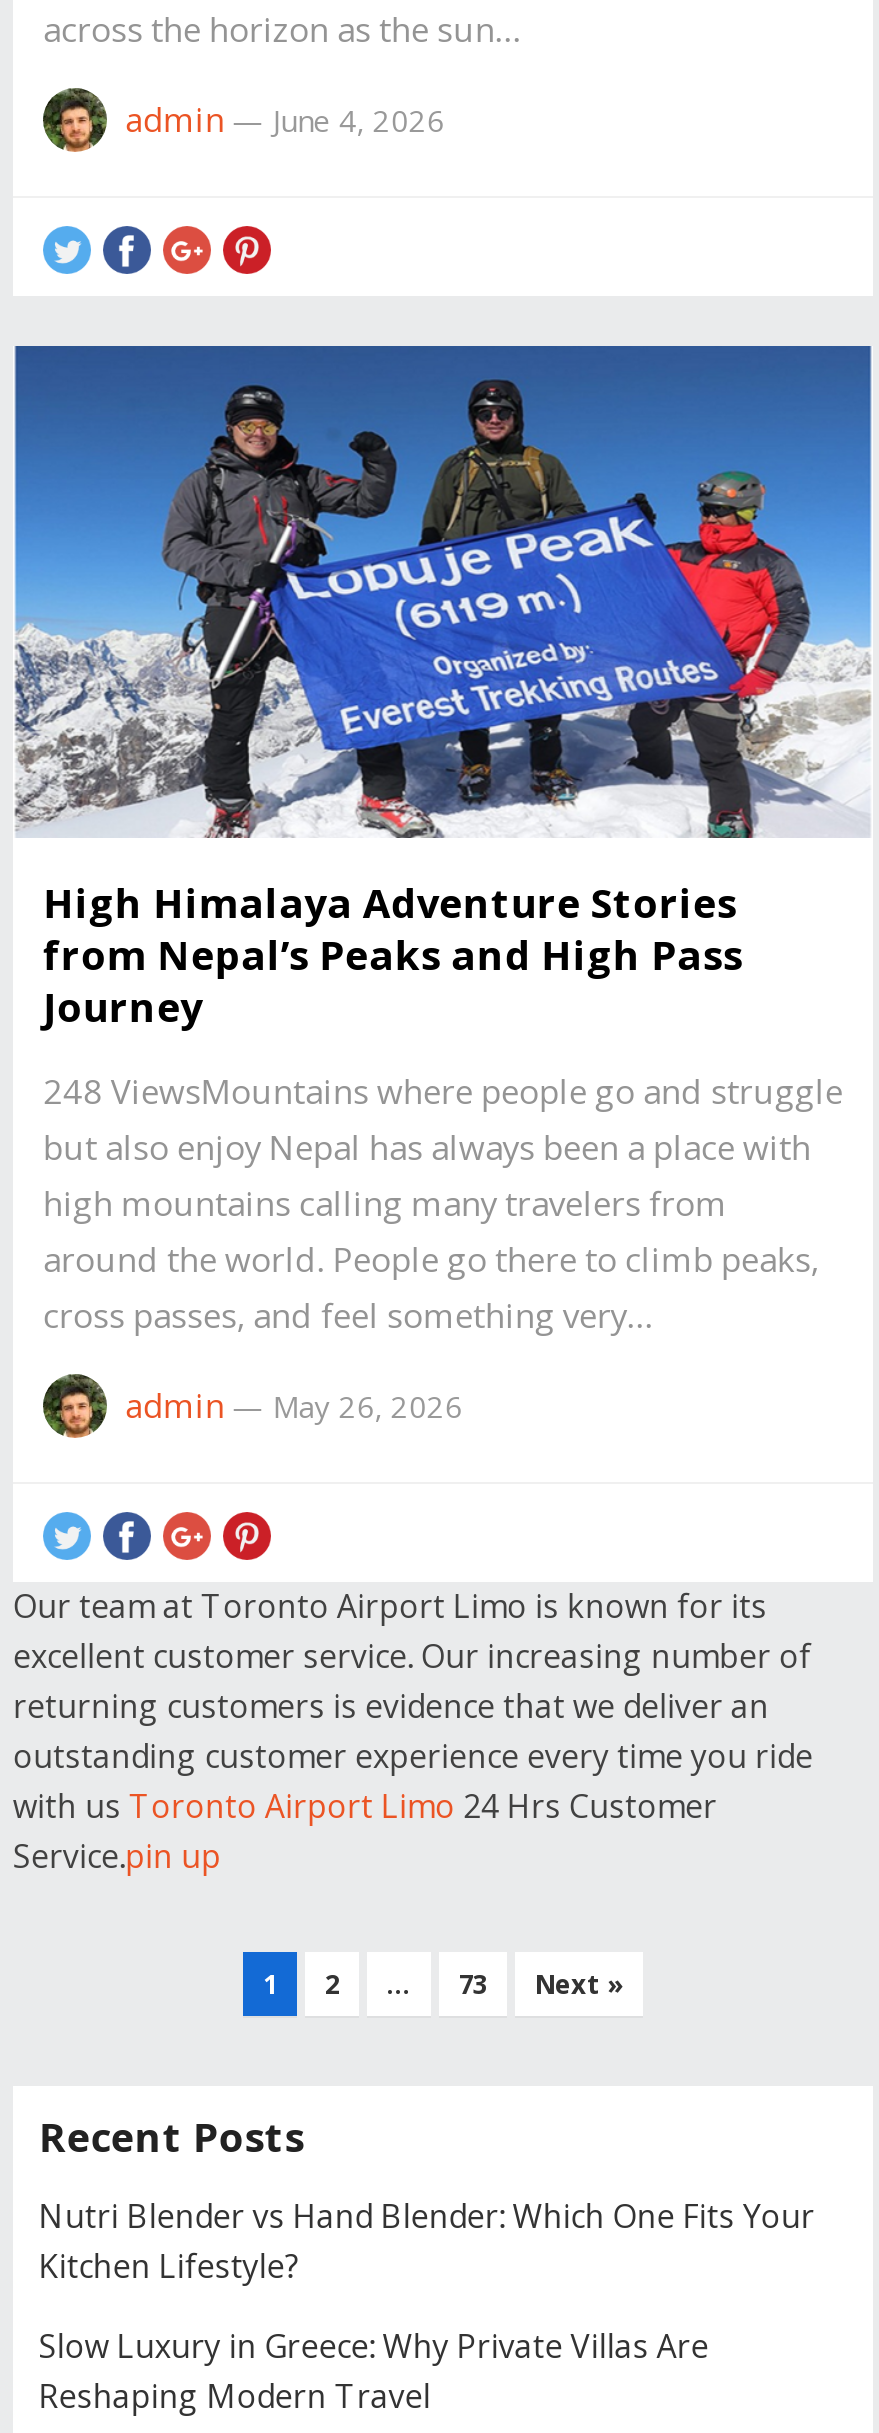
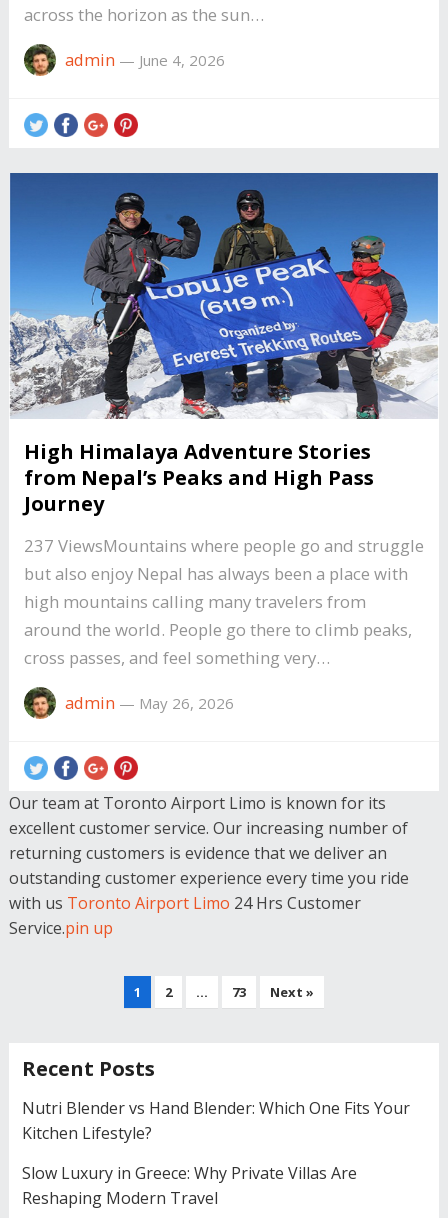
[43,1068,843,1114] 248 ViewsMountains where people go and struggle -> [24,534,424,557] 237 ViewsMountains where people go and struggle

